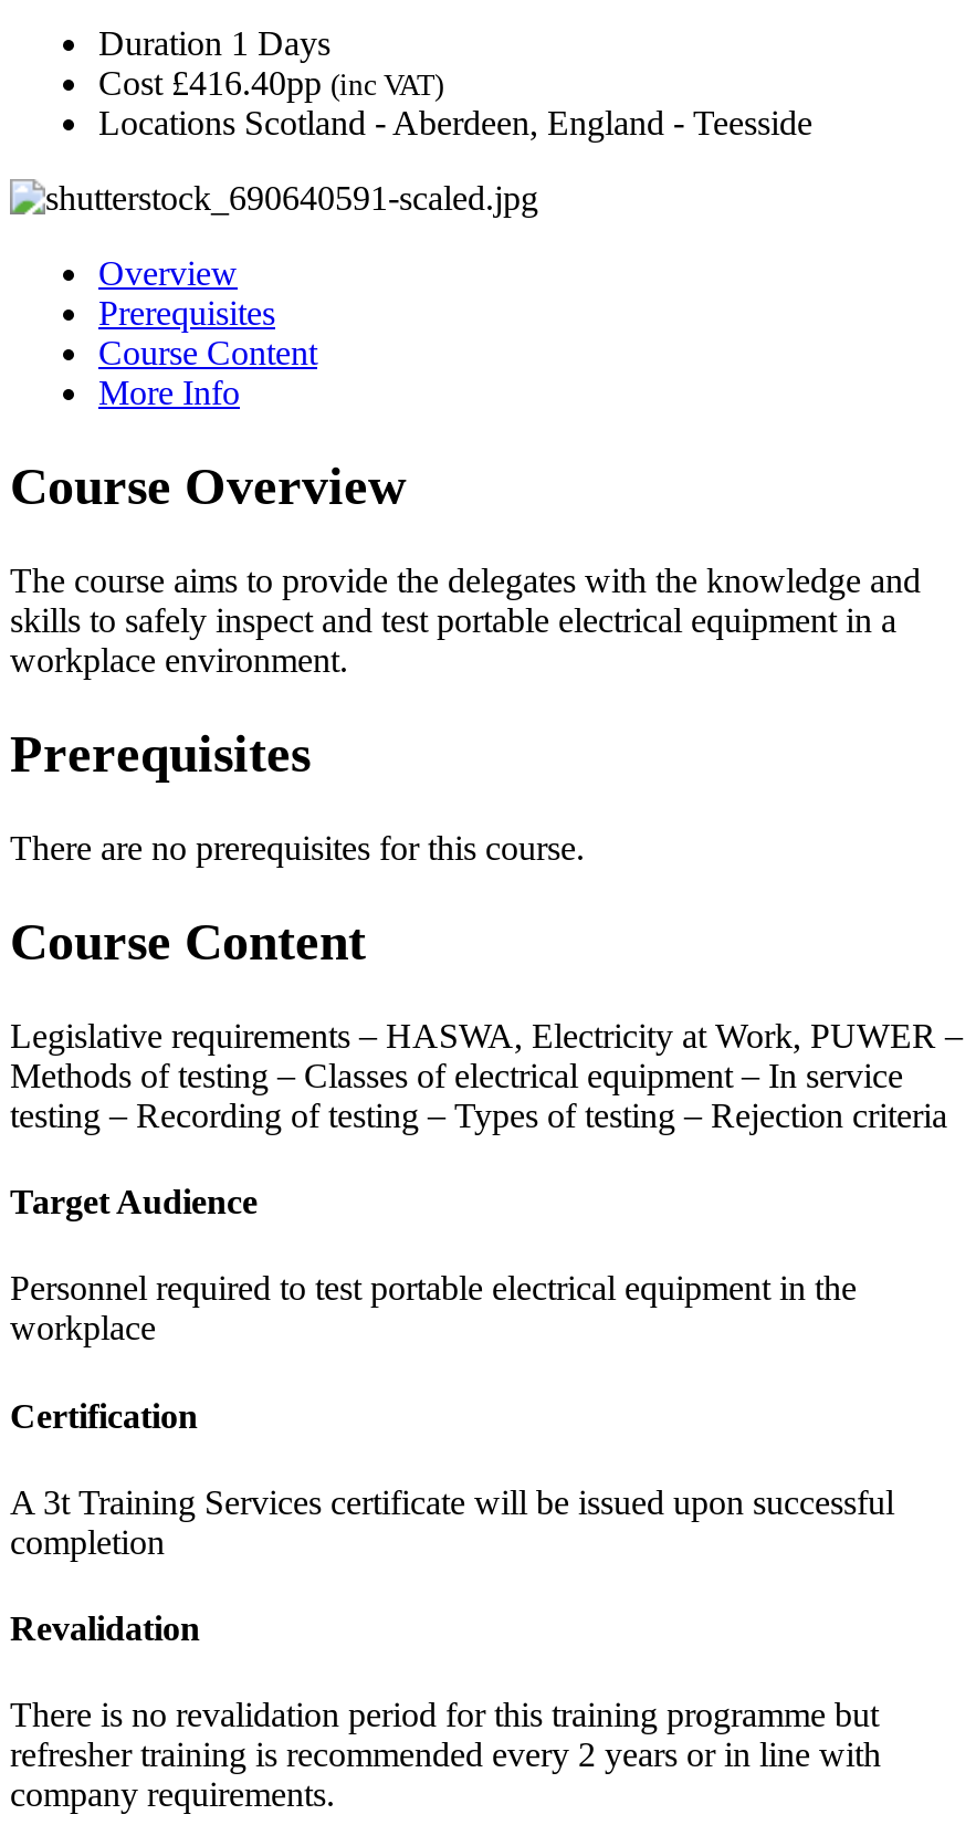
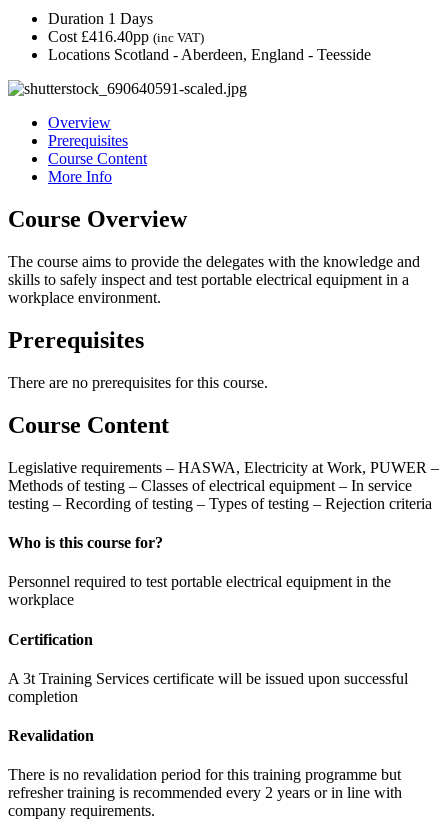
[10,1183,258,1221] Target Audience -> [8,534,163,551] Who is this course for?

